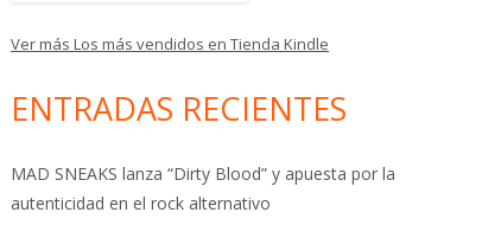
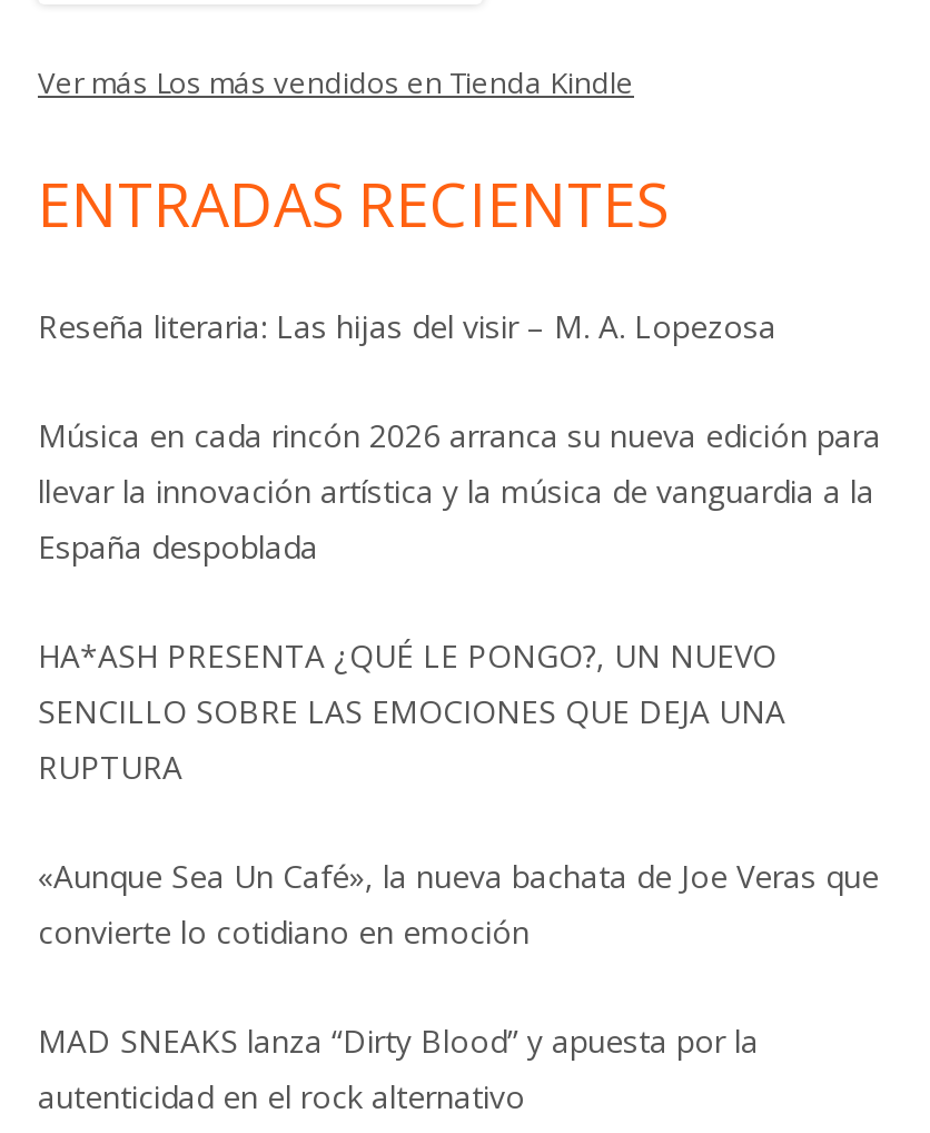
none -> [38,305,881,953] Reseña literaria: Las hijas del visir – M. A. Lopezosa | Música en cada rincón 2026 arranca su nueva edición para | llevar la innovación artística y la música de vanguardia a la | España despoblada | HA*ASH PRESENTA ¿QUÉ LE PONGO?, UN NUEVO | SENCILLO SOBRE LAS EMOCIONES QUE DEJA UNA | RUPTURA | «Aunque Sea Un Café», la nueva bachata de Joe Veras que | convierte lo cotidiano en emoción

